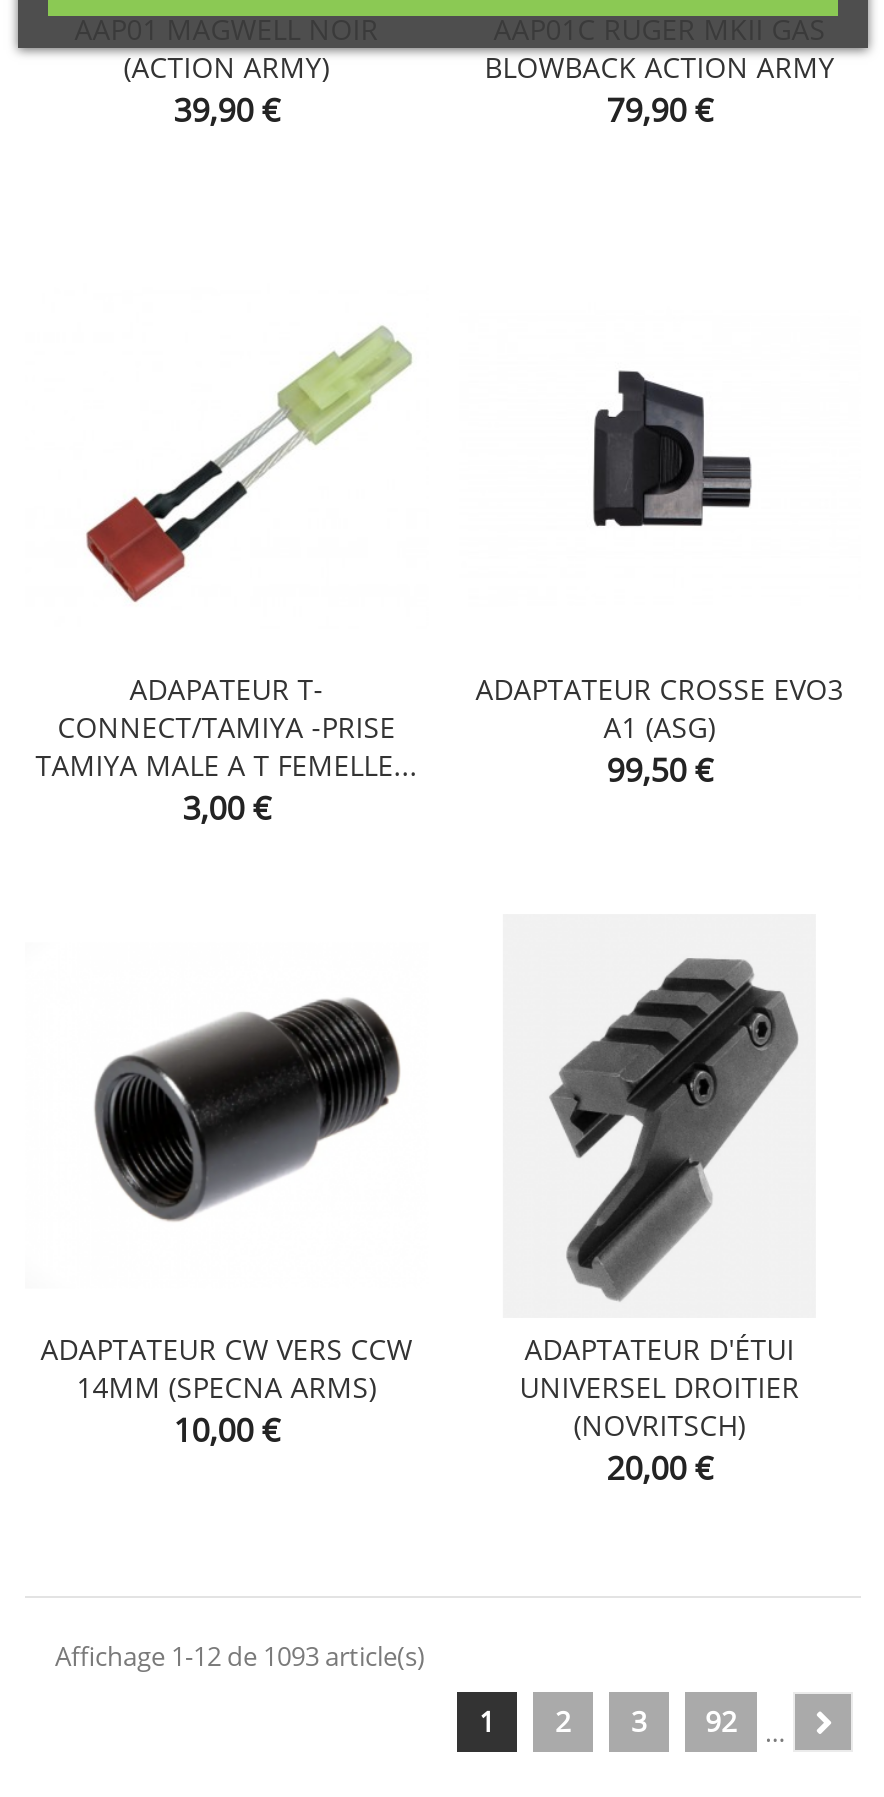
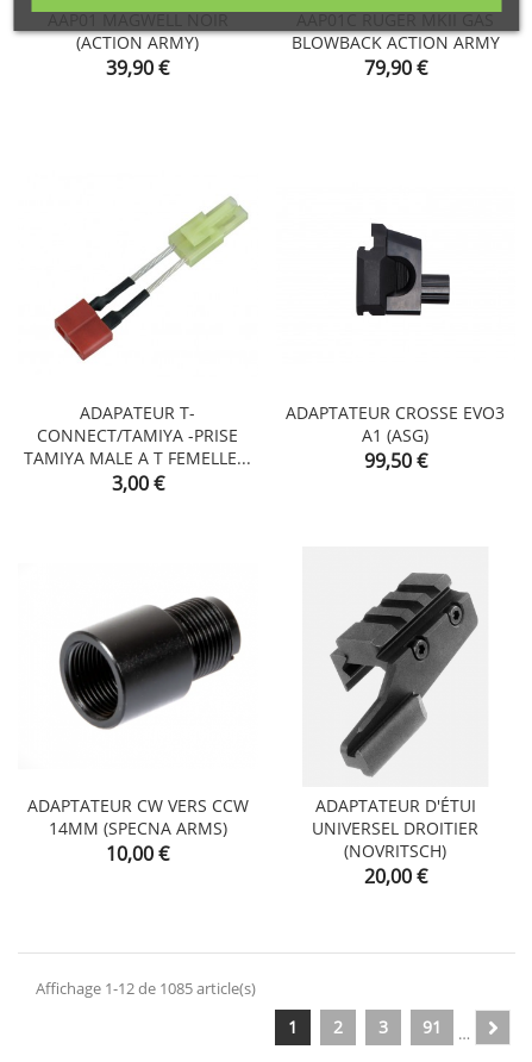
[55,1638,425,1674] Affichage 1-12 de 1093 article(s) -> [36,977,256,999] Affichage 1-12 de 1085 article(s)
[705,1702,737,1740] 92 -> [423,1016,442,1038] 91

